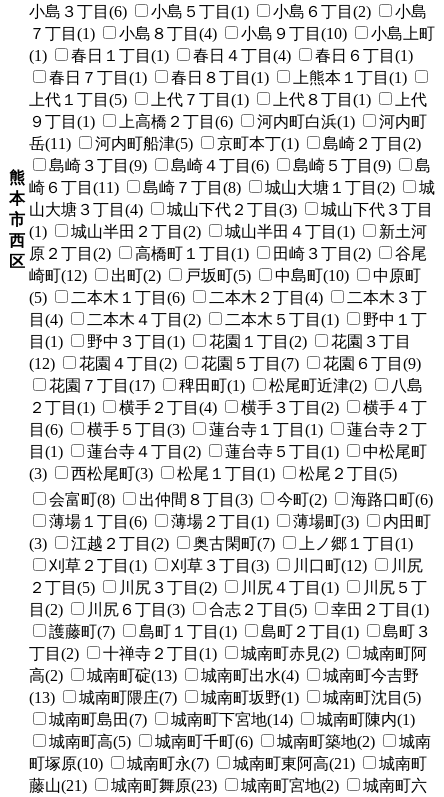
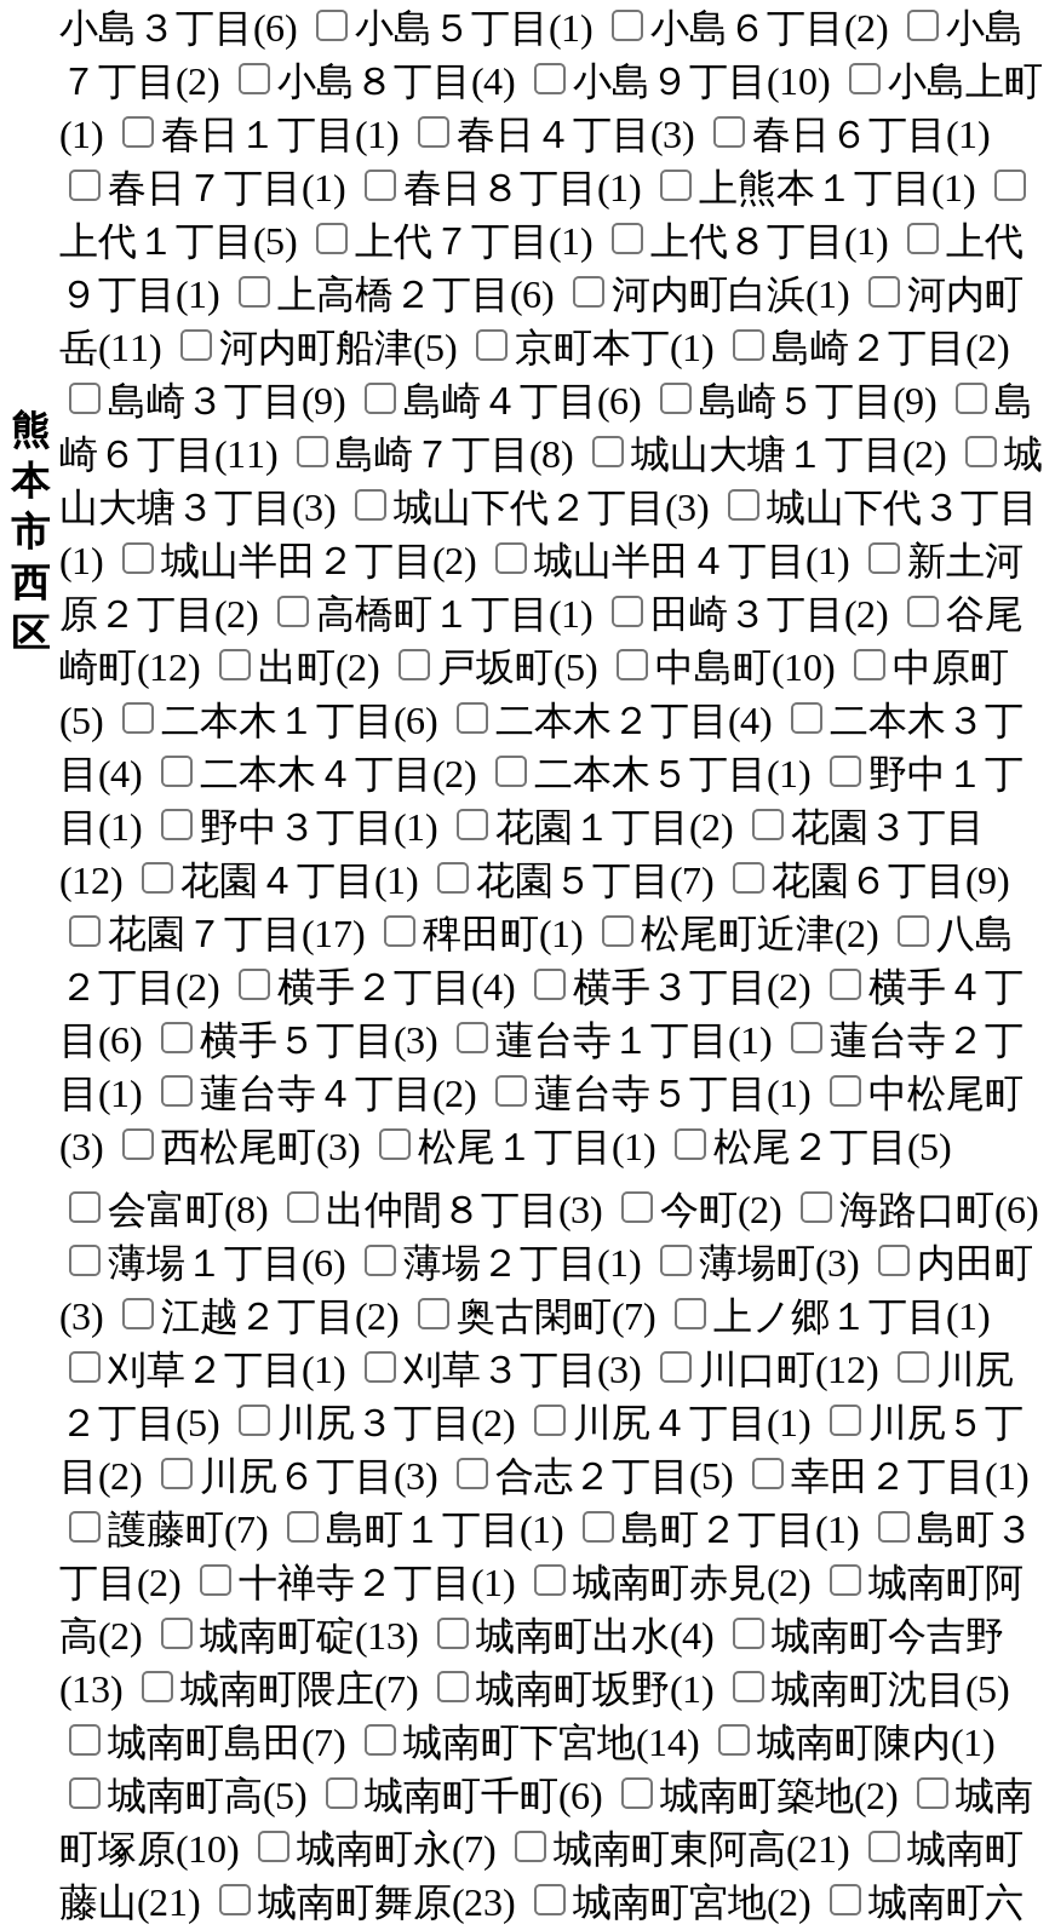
[29,25,435,42] ７丁目(1) 小島８丁目(4) 小島９丁目(10) 小島上町 -> [59,61,1043,102] ７丁目(2) 小島８丁目(4) 小島９丁目(10) 小島上町
[29,47,413,64] (1) 春日１丁目(1) 春日４丁目(4) 春日６丁目(1) -> [59,114,990,155] (1) 春日１丁目(1) 春日４丁目(3) 春日６丁目(1)
[29,201,433,218] 山大塘３丁目(4) 城山下代２丁目(3) 城山下代３丁目 -> [59,487,1038,528] 山大塘３丁目(3) 城山下代２丁目(3) 城山下代３丁目
[29,355,421,372] (12) 花園４丁目(2) 花園５丁目(7) 花園６丁目(9) -> [59,860,1009,901] (12) 花園４丁目(1) 花園５丁目(7) 花園６丁目(9)
[29,399,427,416] ２丁目(1) 横手２丁目(4) 横手３丁目(2) 横手４丁 -> [59,967,1024,1008] ２丁目(2) 横手２丁目(4) 横手３丁目(2) 横手４丁

